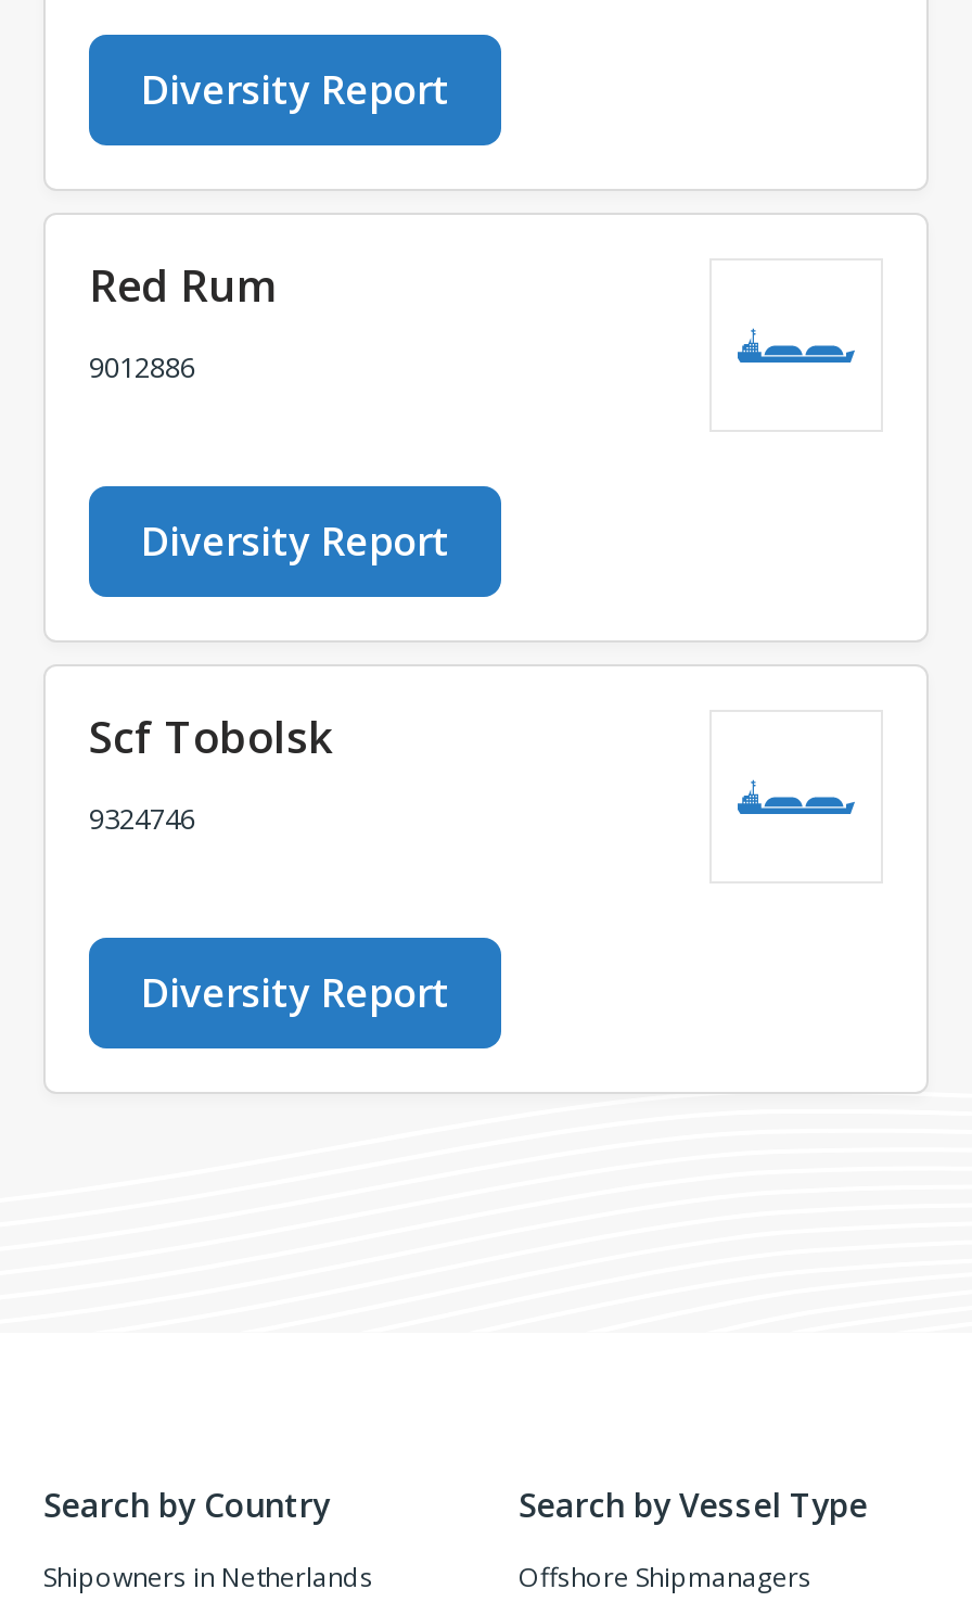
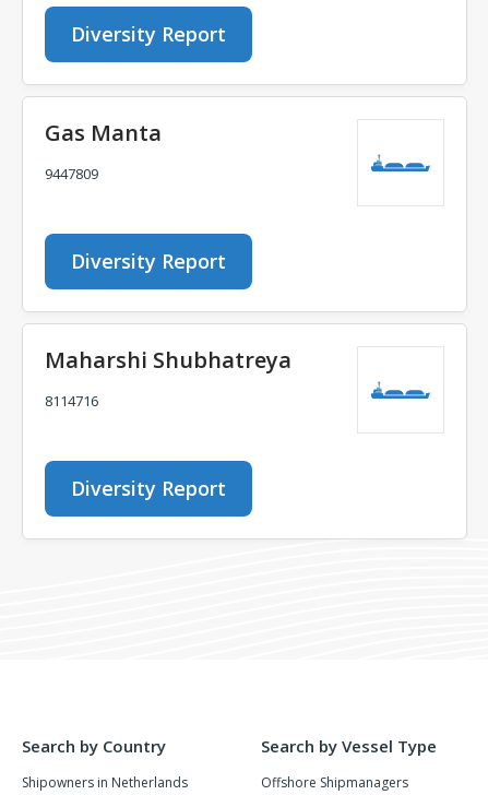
[89,256,278,315] Red Rum -> [45,118,162,147] Gas Manta
[89,347,195,386] 9012886 -> [45,164,98,183] 9447809
[89,708,334,766] Scf Tobolsk -> [45,345,291,375] Maharshi Shubhatreya
[89,799,195,838] 9324746 -> [45,391,98,411] 8114716

